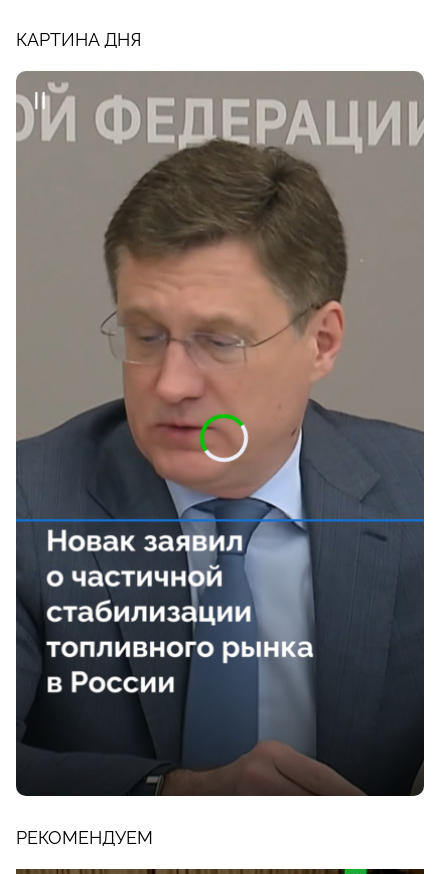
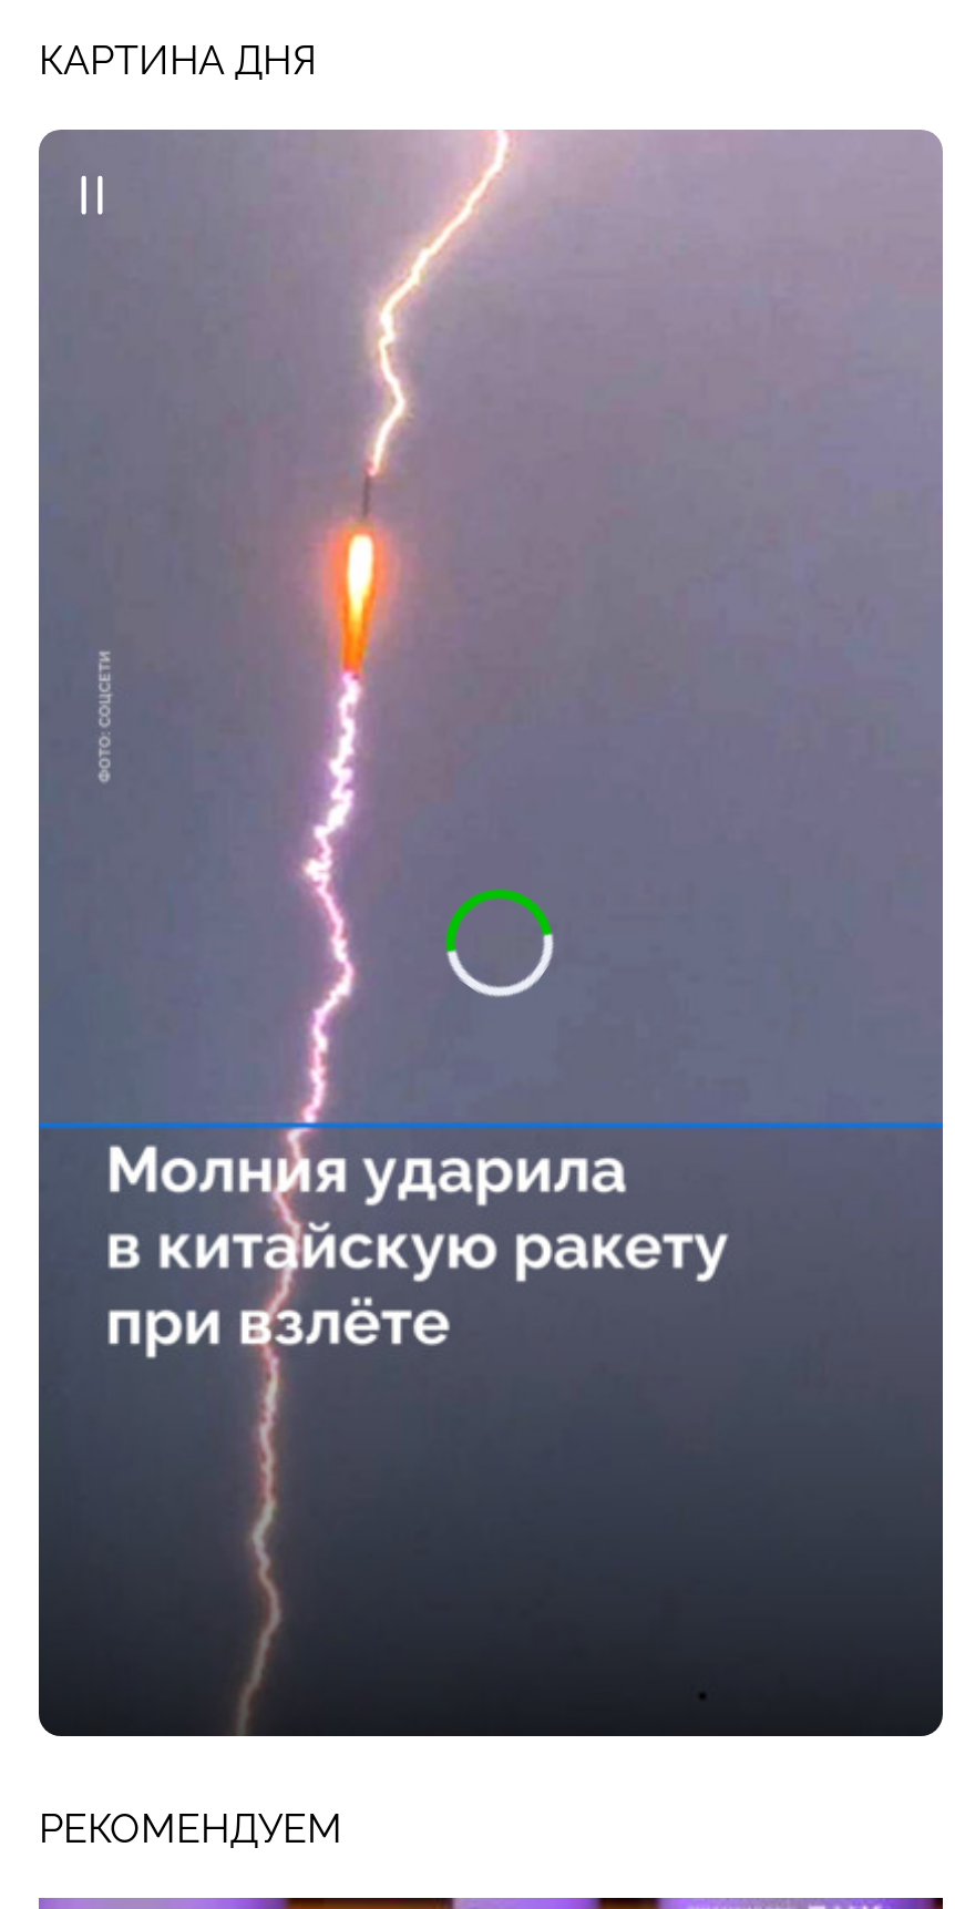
[16,70,424,796] [image] -> [39,130,943,1736] [image]

